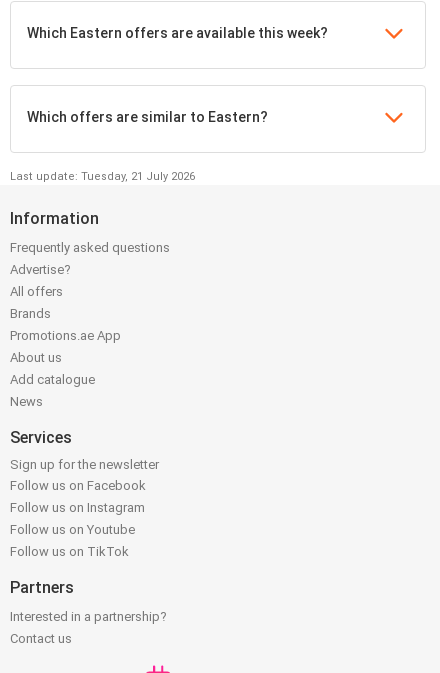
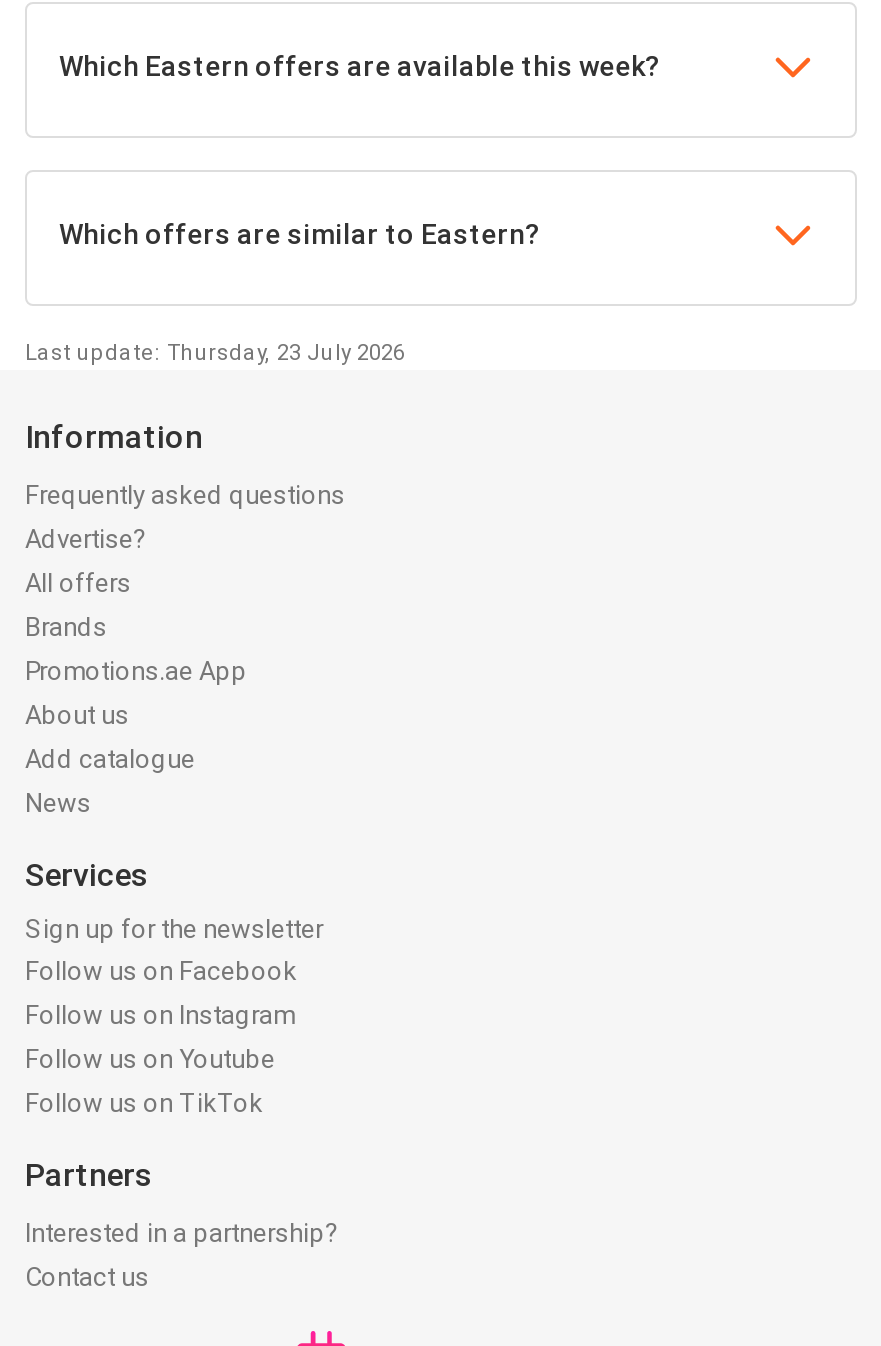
[10,170,195,183] Last update: Tuesday, 21 July 2026 -> [25,339,405,365] Last update: Thursday, 23 July 2026

